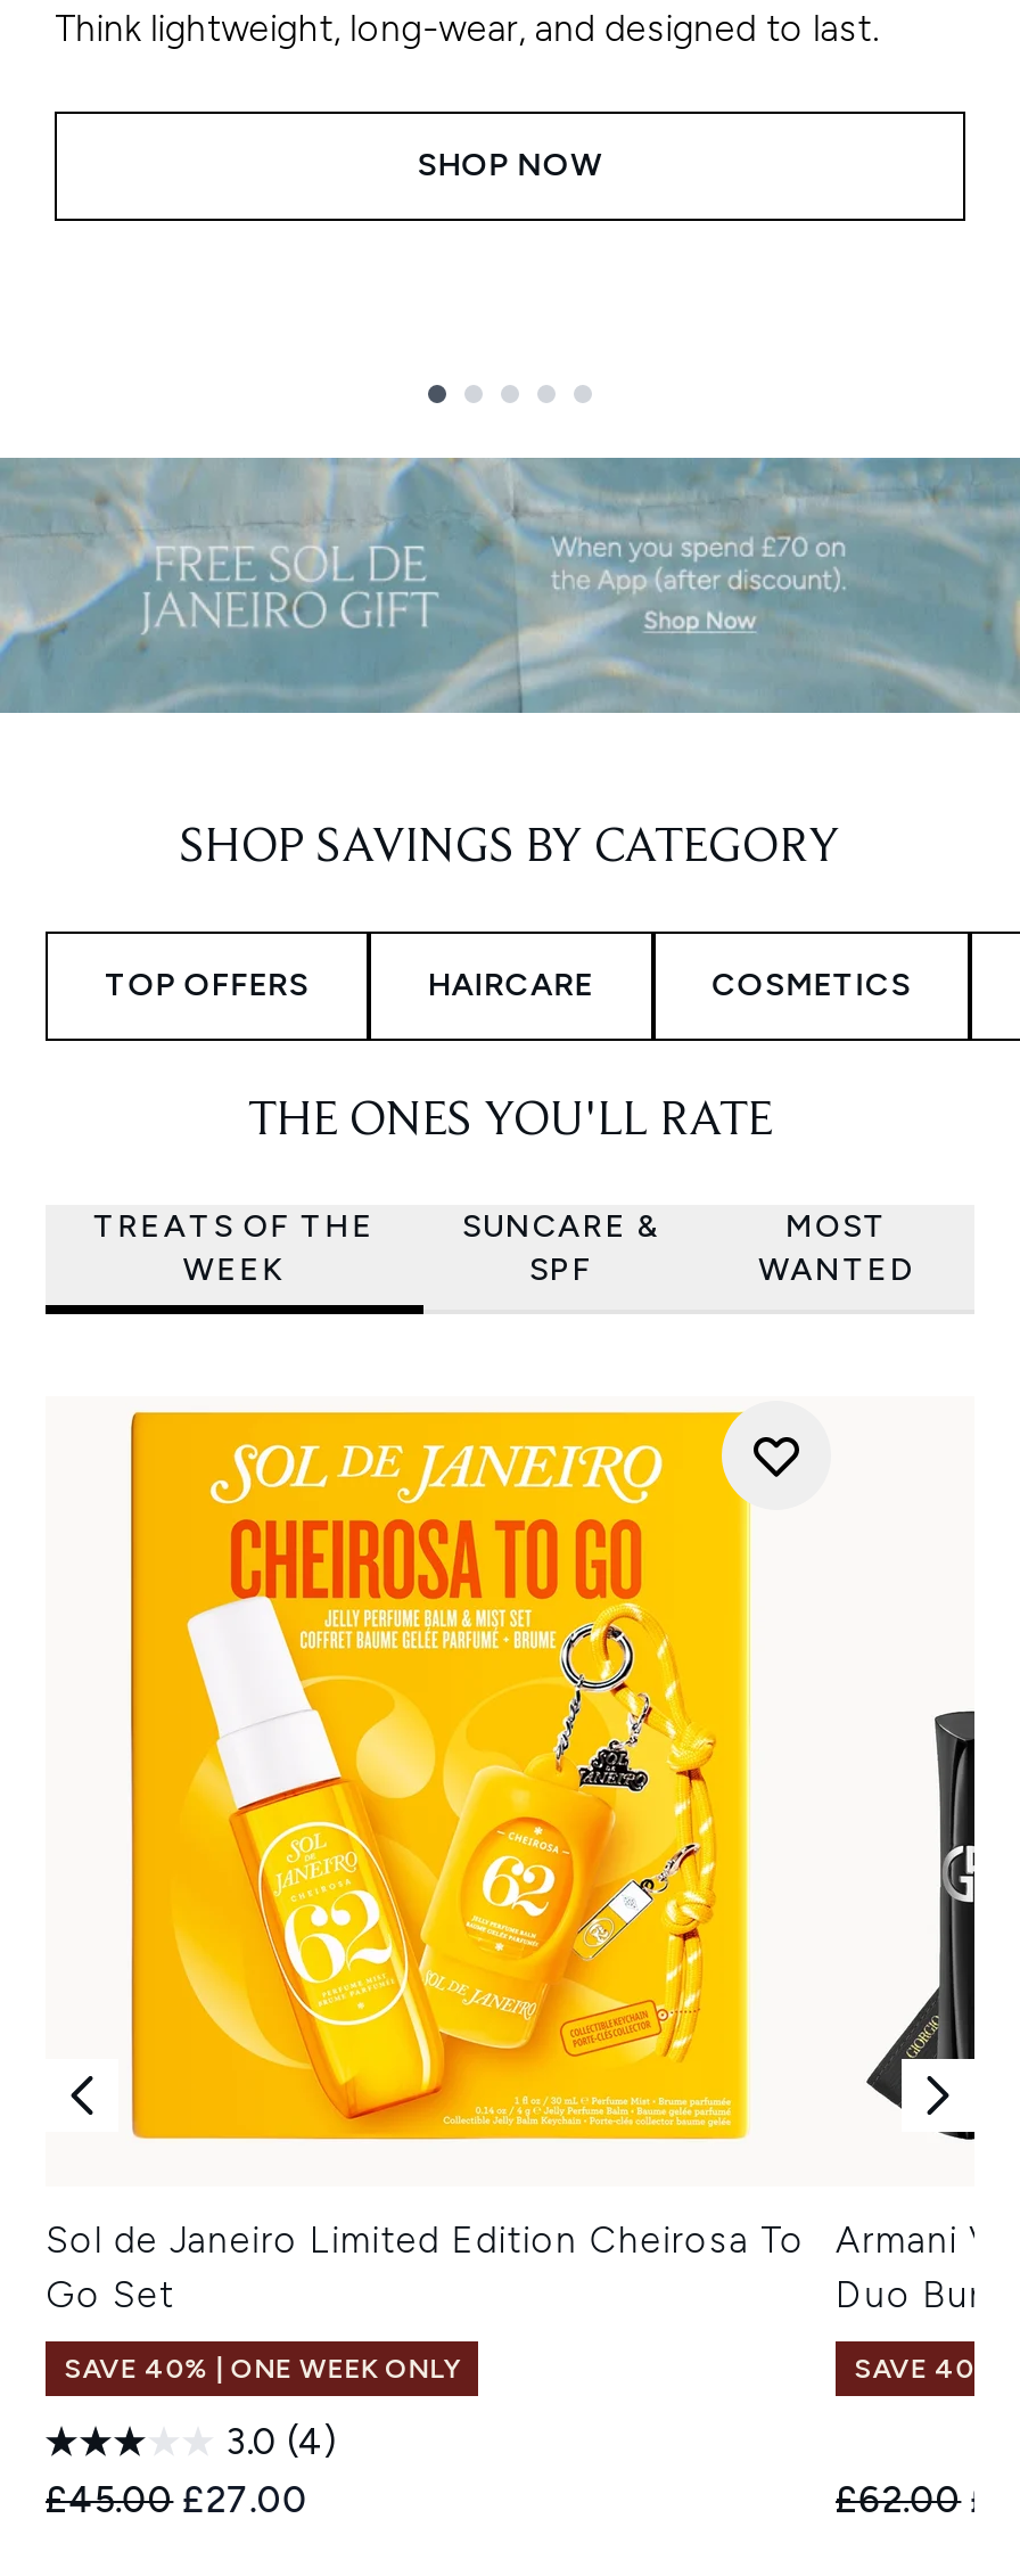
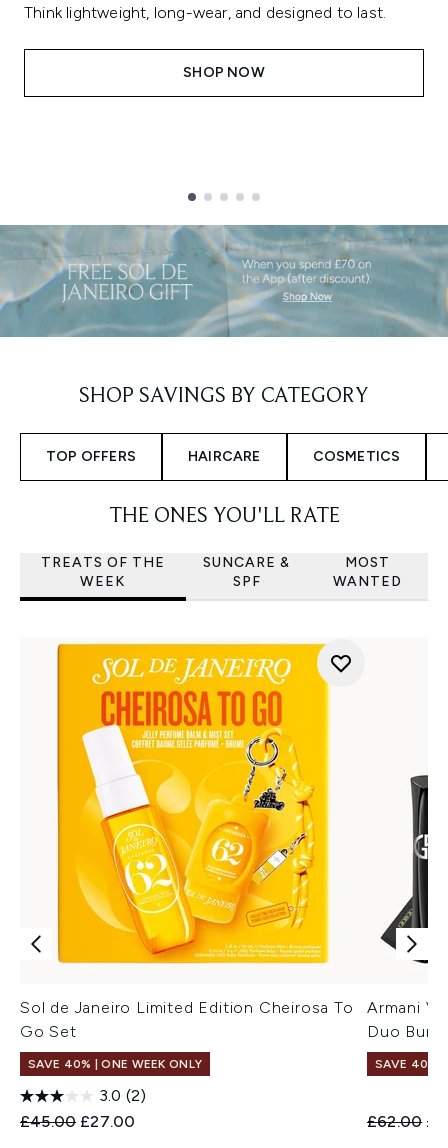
[225,2419,337,2462] 3.0 (4) -> [99,1086,146,1105] 3.0 (2)

